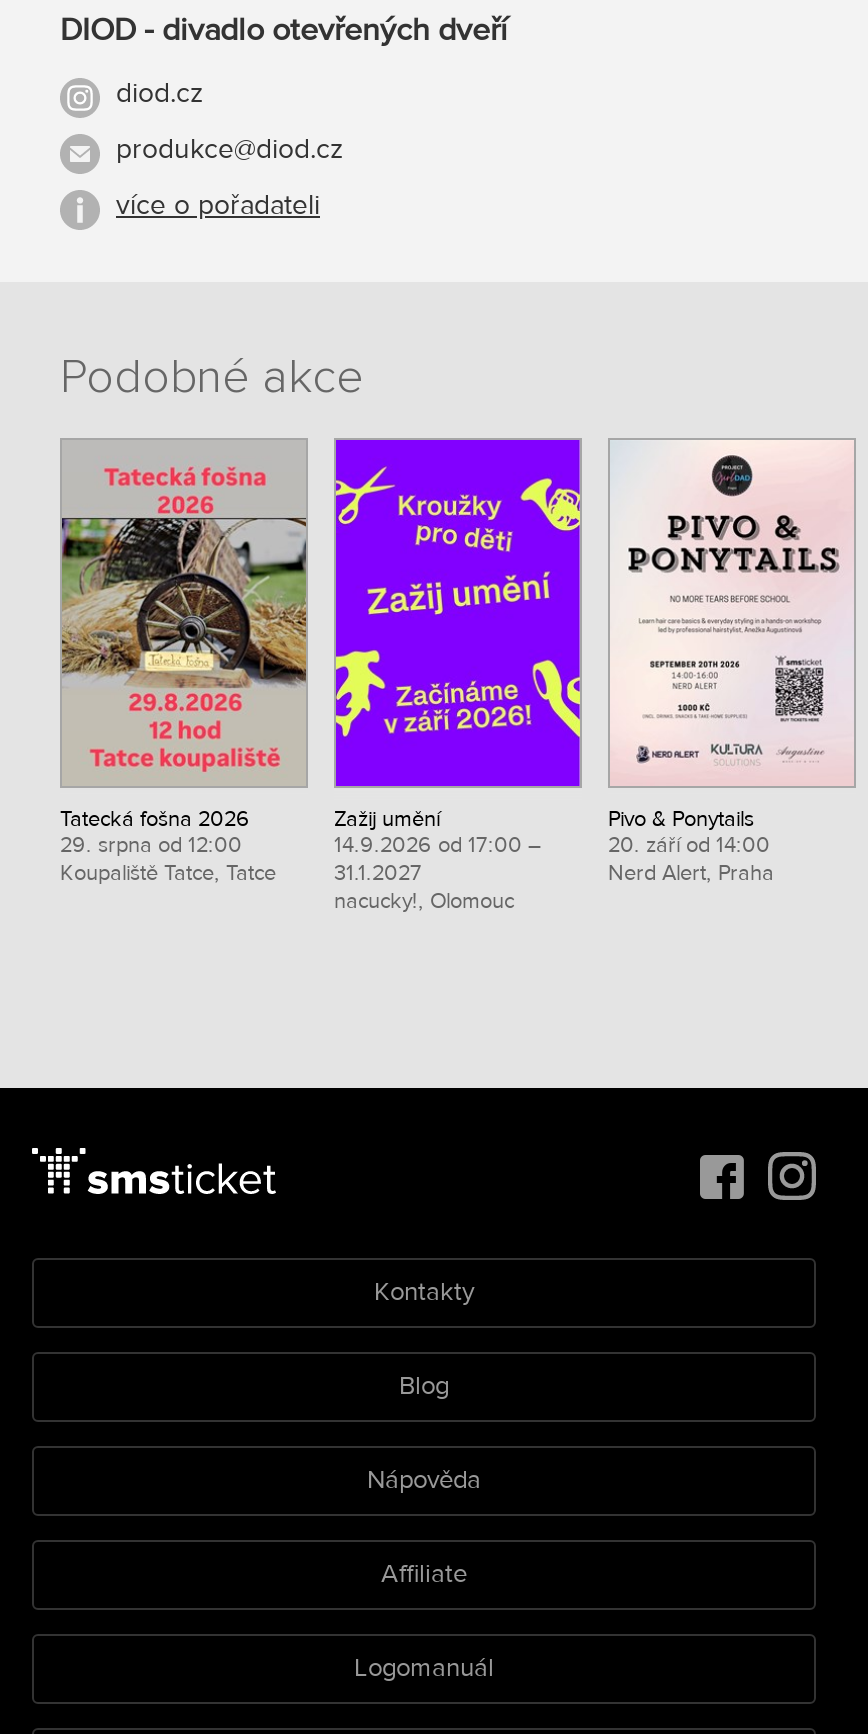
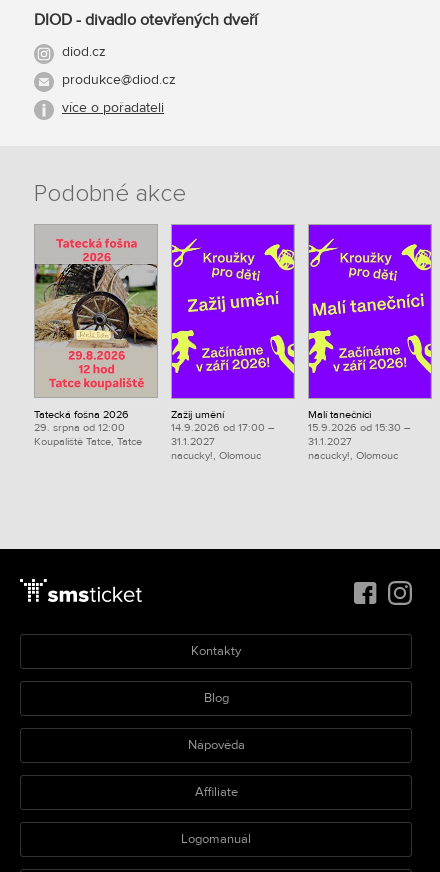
[608,440,854,885] [image] | Pivo & Ponytails | 20. září od 14:00 | Nerd Alert, Praha -> [308,224,432,462] [image] | Malí tanečníci | 15.9.2026 od 15:30 – | 31.1.2027 | nacucky!, Olomouc

